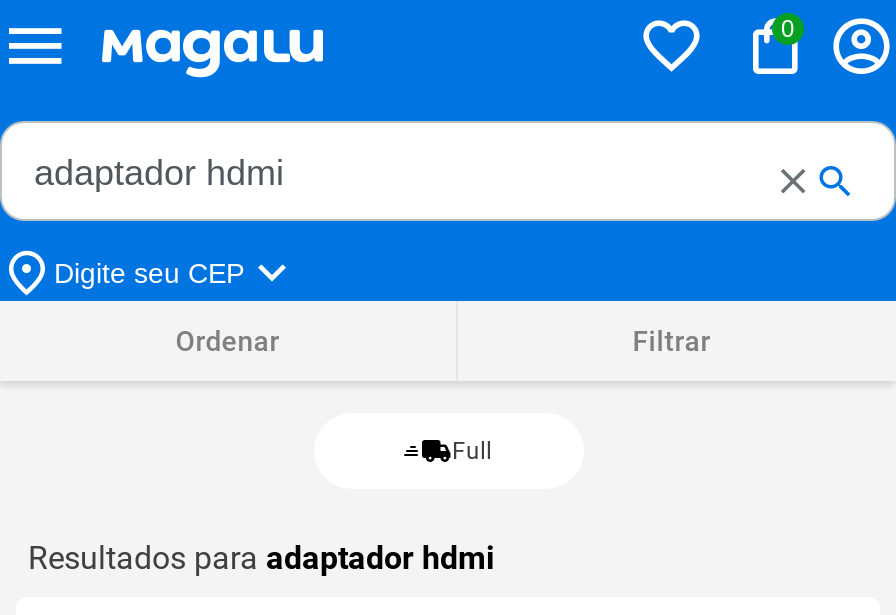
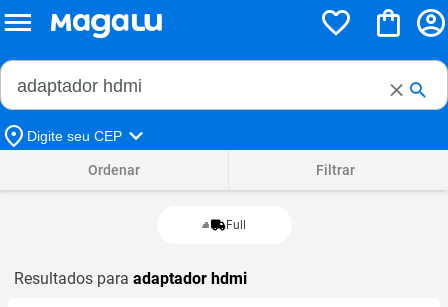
[781,15,795,43] 0 -> none

